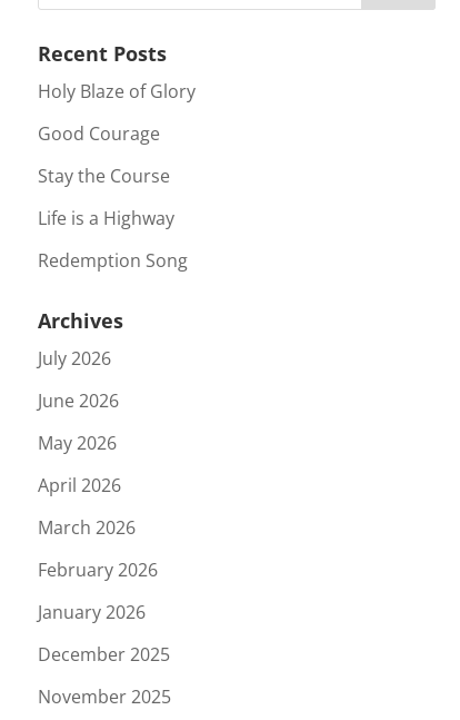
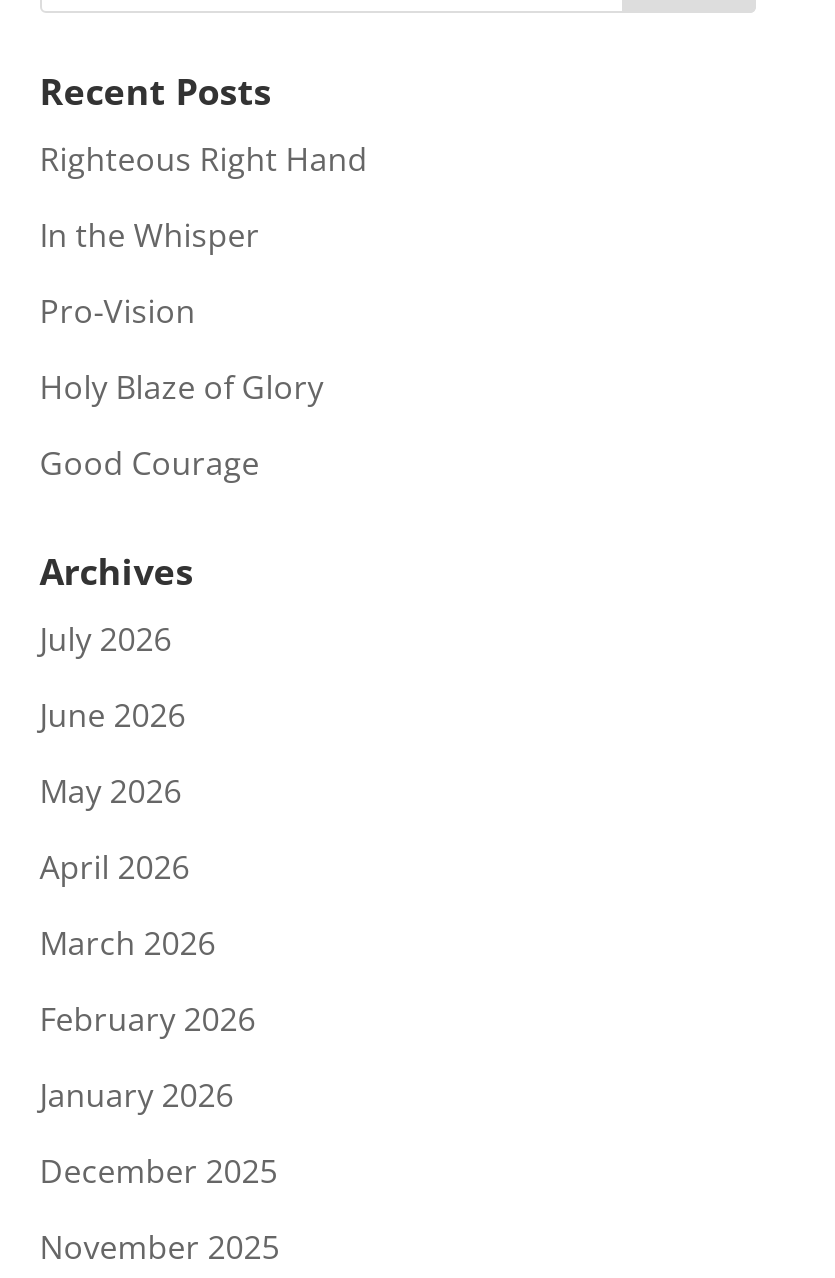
none -> [40,136,368,332] Righteous Right Hand | In the Whisper | Pro-Vision
moved [38,79,195,145] -> [40,364,324,484]: Holy Blaze of Glory | Good Courage
[38,163,188,272] Stay the Course | Life is a Highway | Redemption Song -> none

